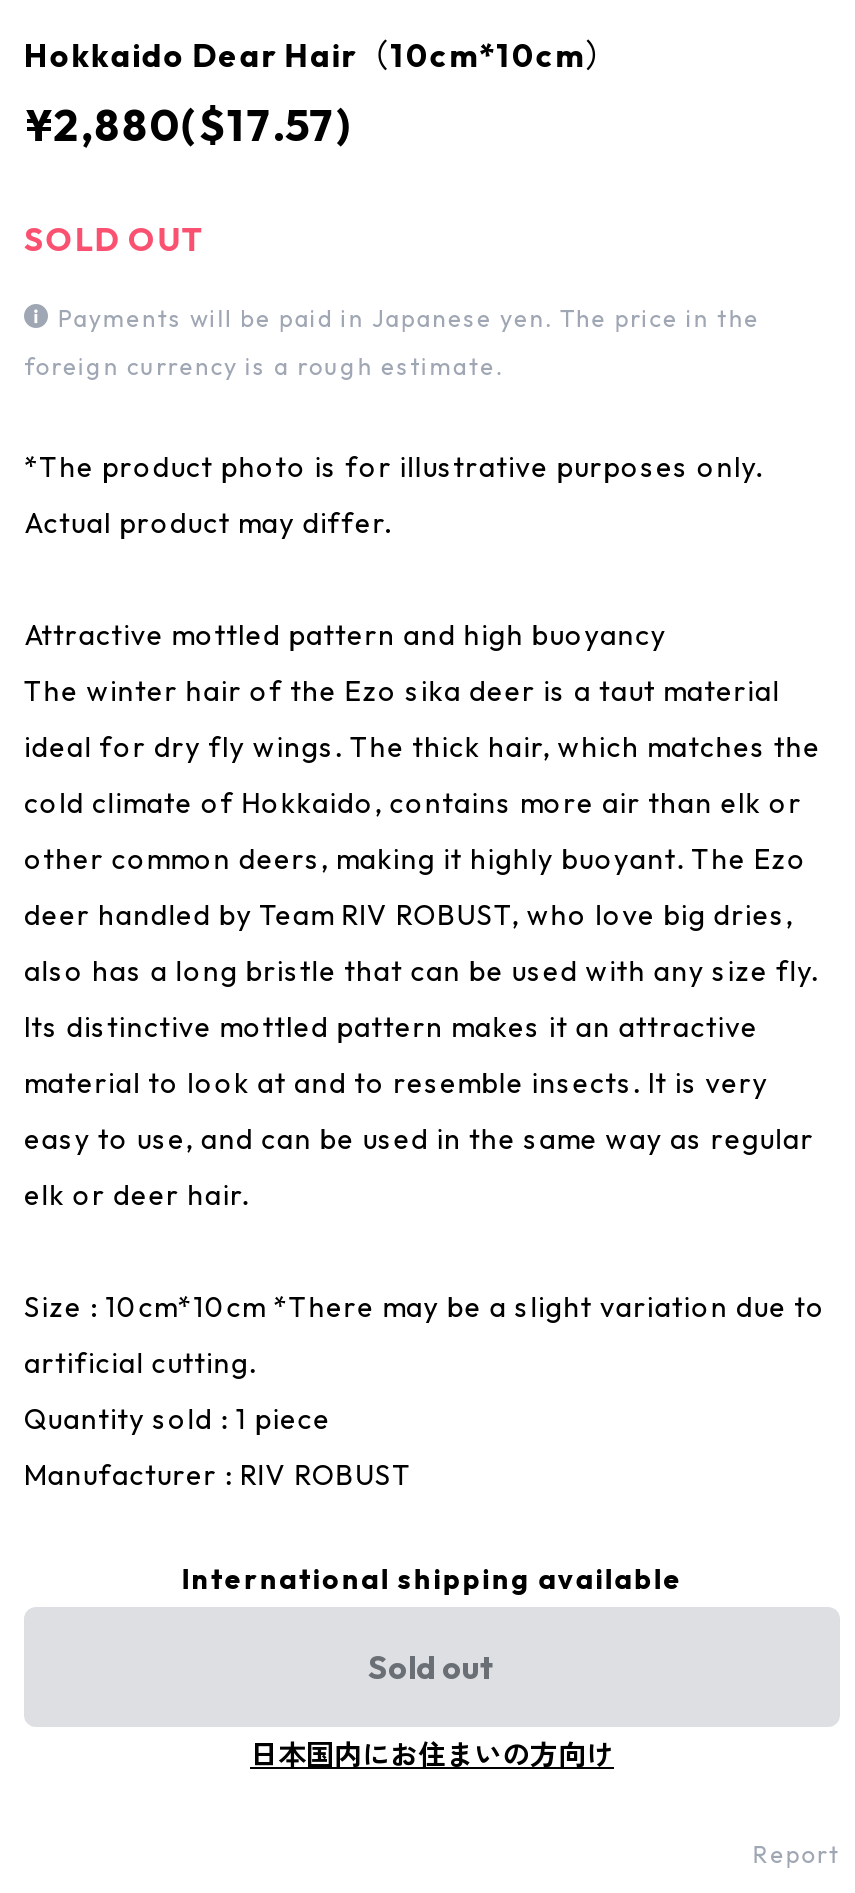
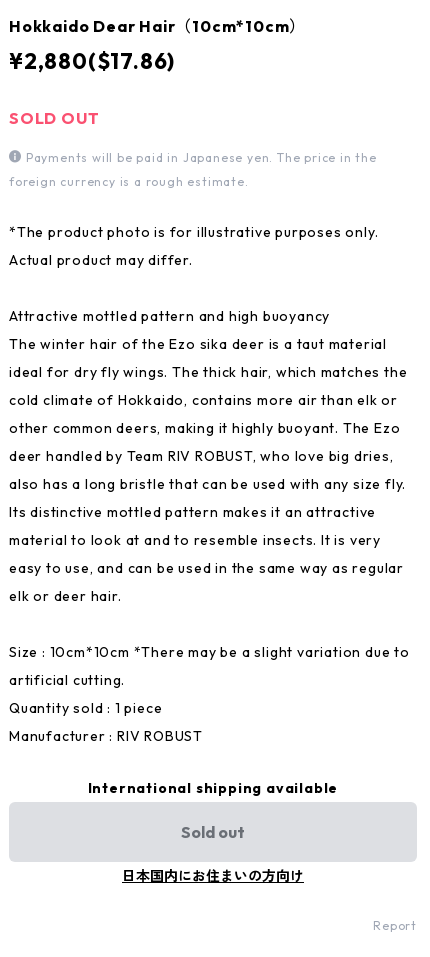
[24,97,352,153] ¥2,880($17.57) -> [9,47,175,75] ¥2,880($17.86)

